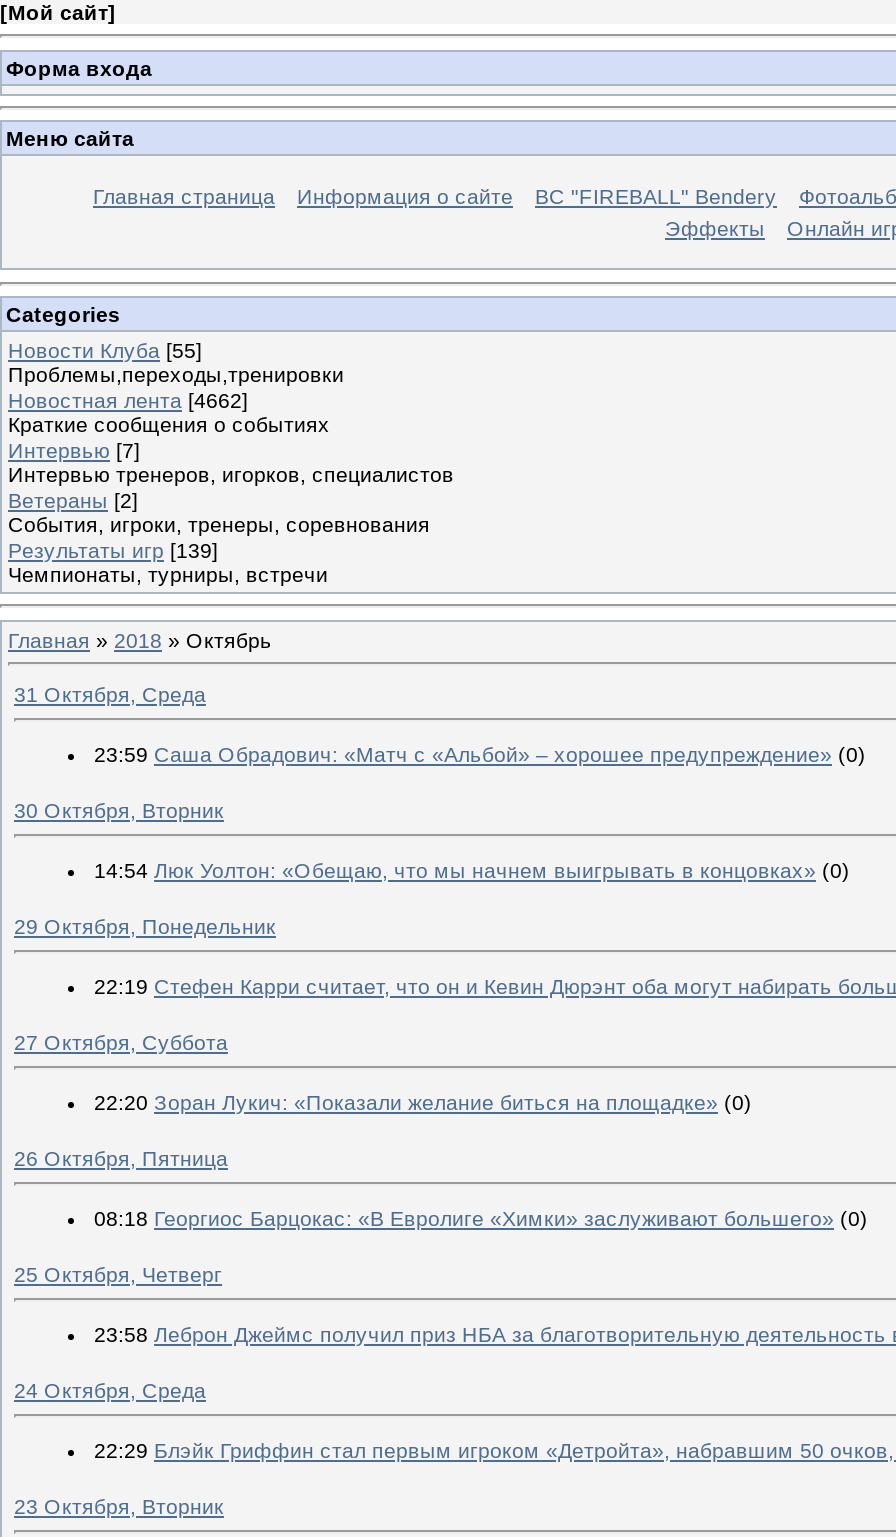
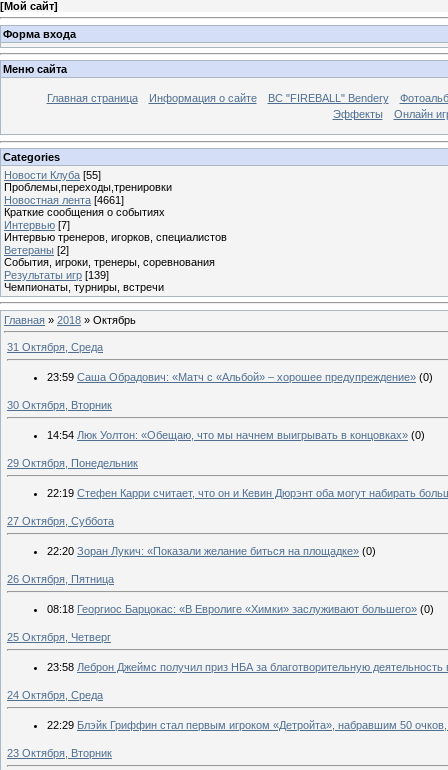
[8,388,248,412] Новостная лента [4662] -> [4,194,124,206] Новостная лента [4661]

